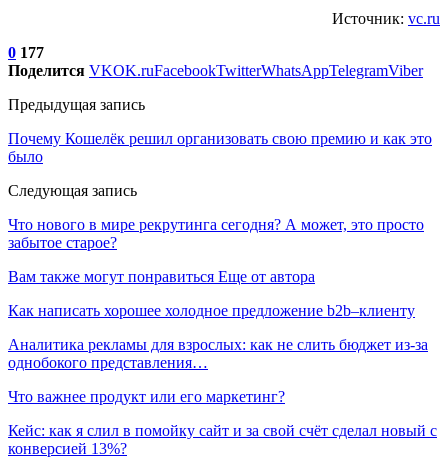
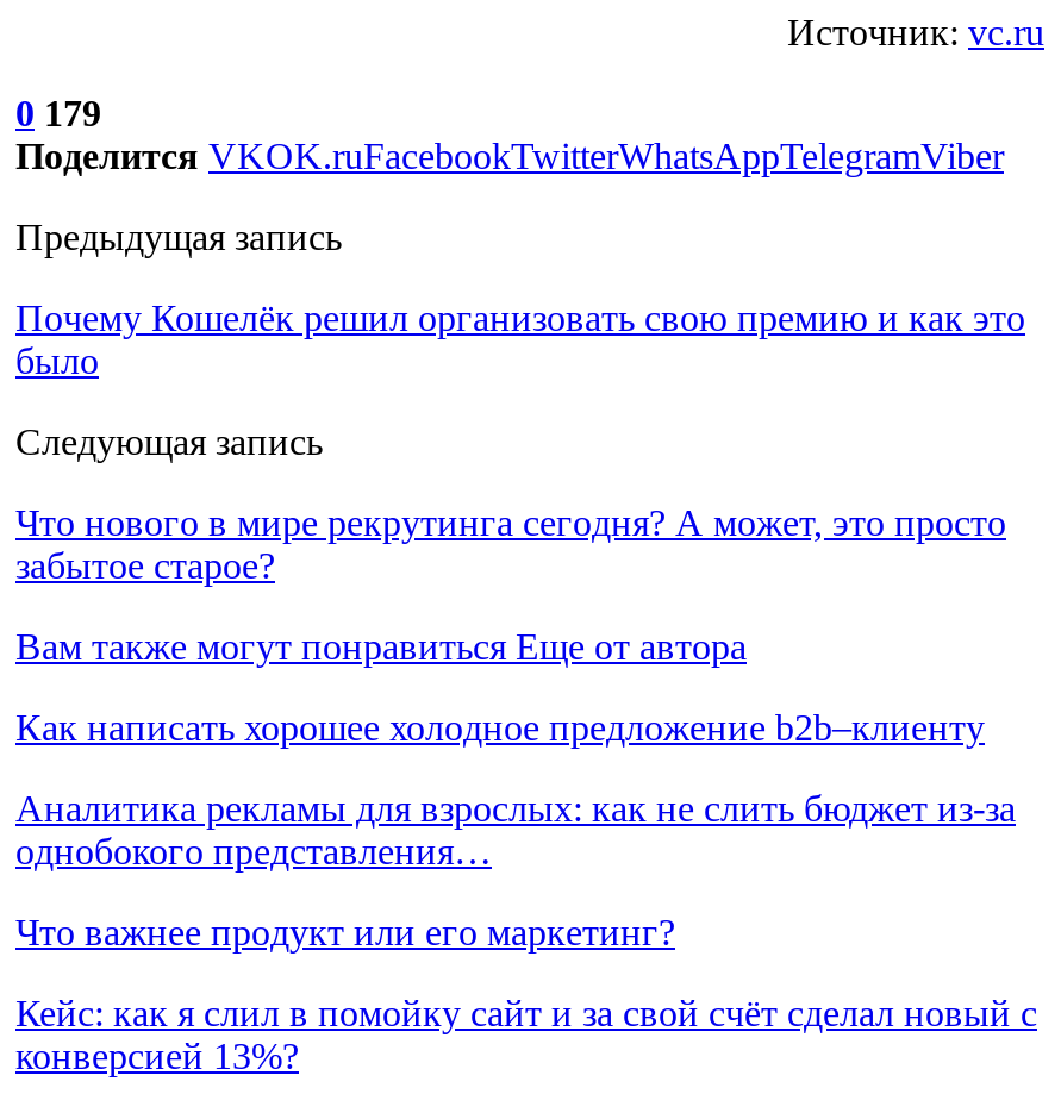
[8,44,44,61] 0 177 -> [15,92,101,133] 0 179

